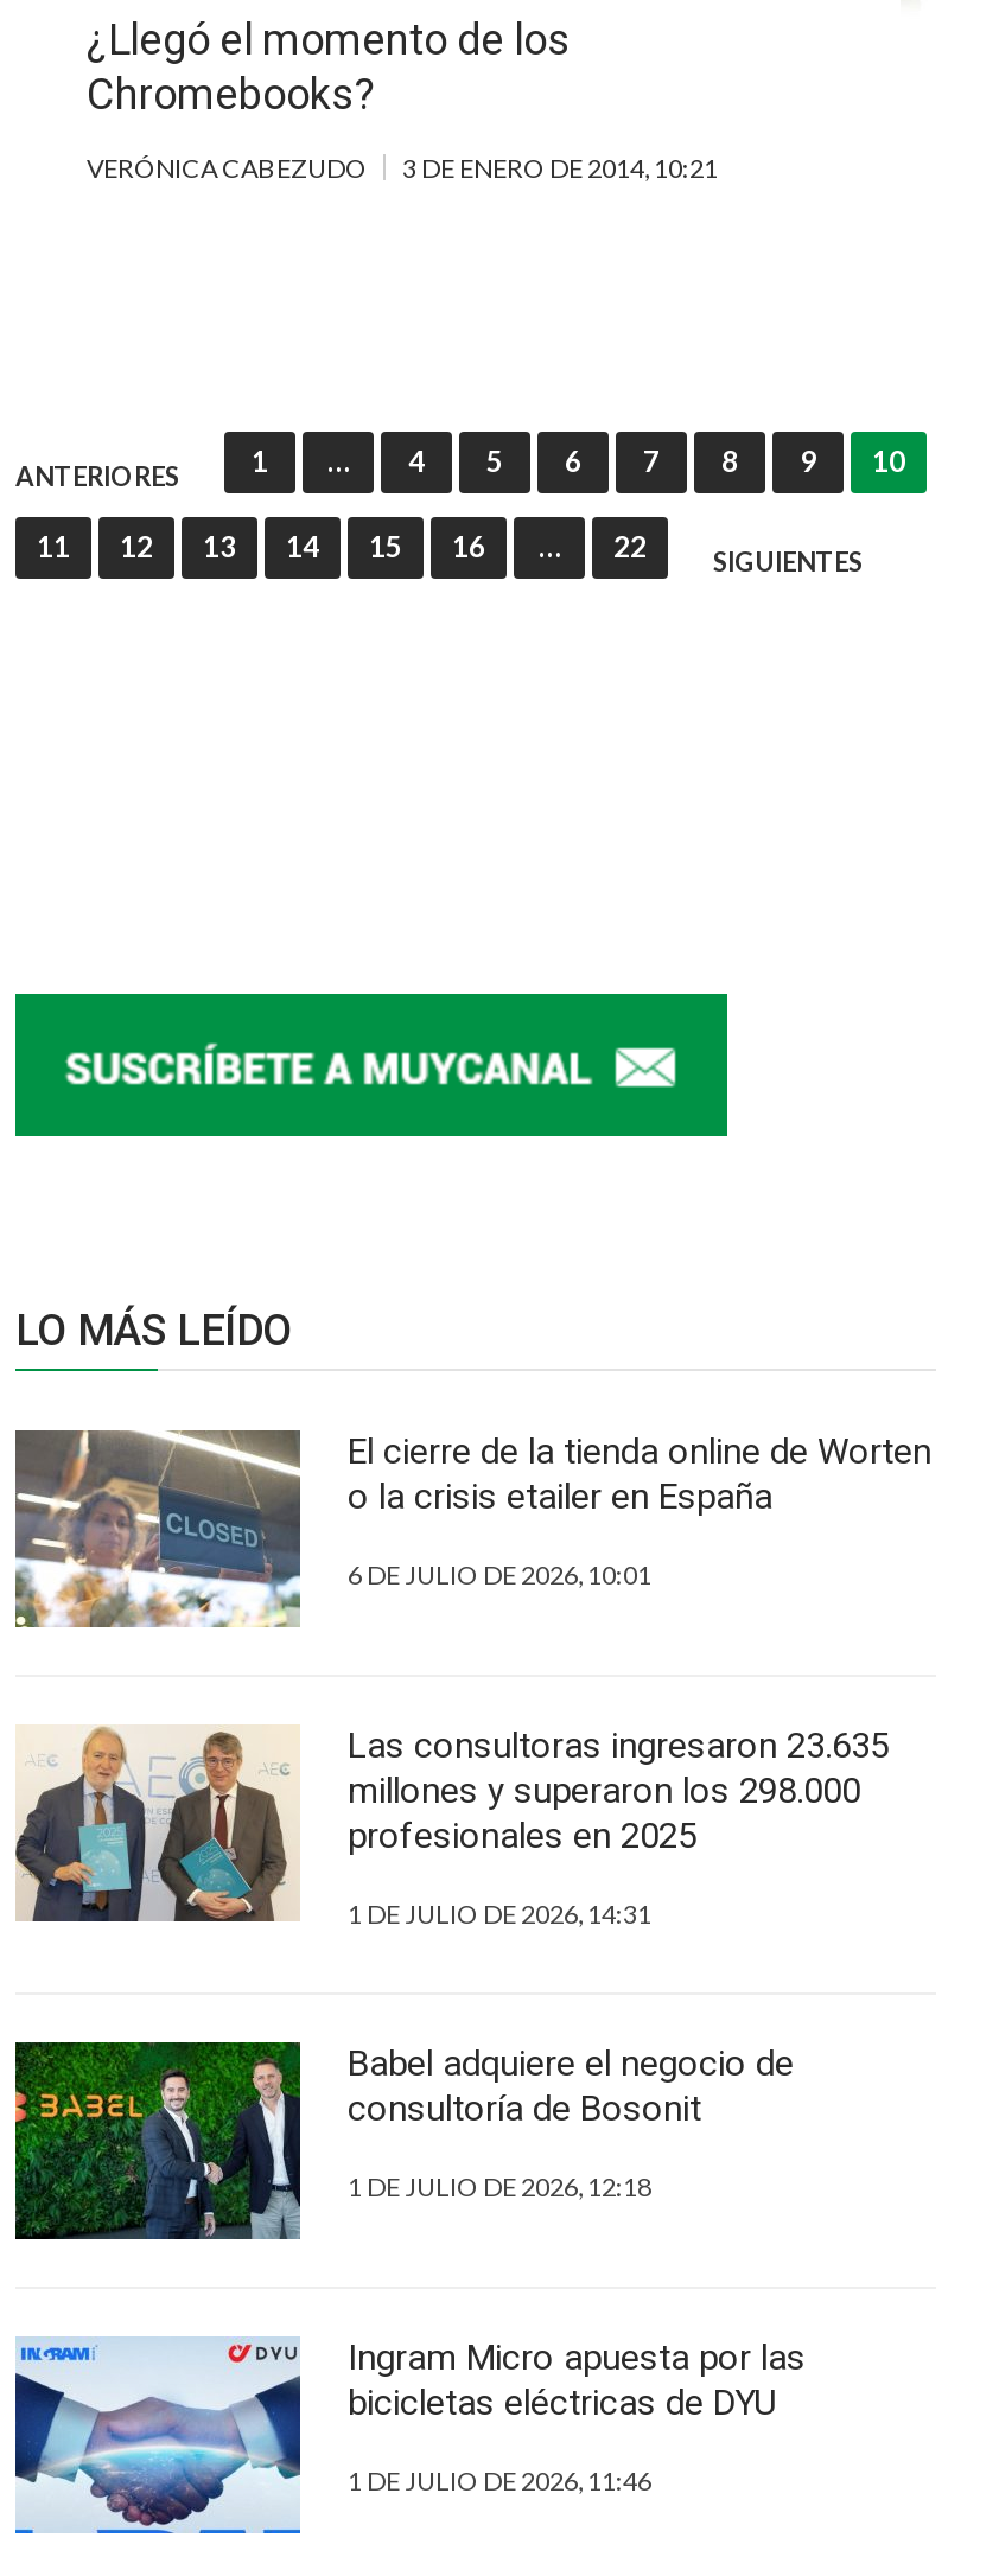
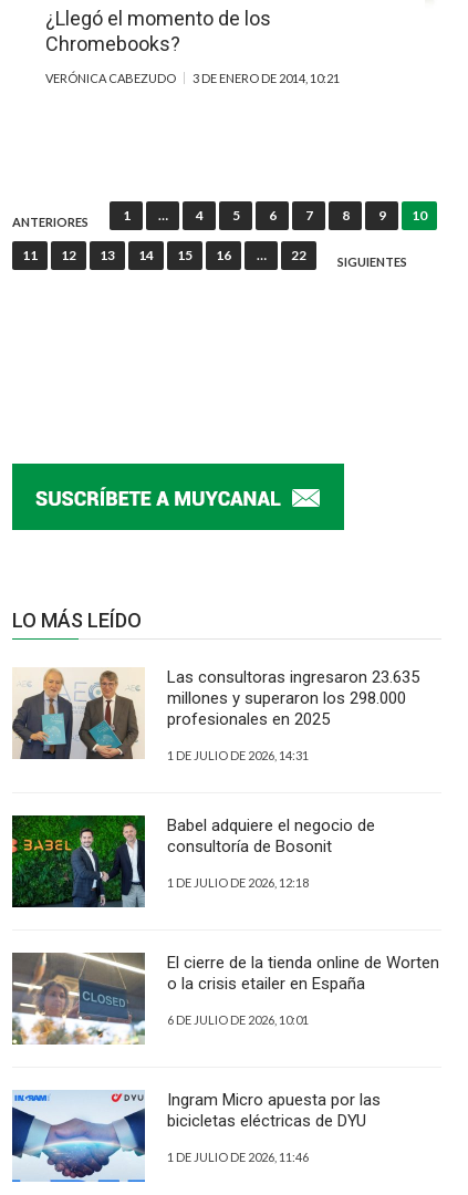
moved [13,1428,931,1630] -> [11,952,439,1046]: [image] | El cierre de la tienda online de Worten | o la crisis etailer en España | 6 DE JULIO DE 2026, 10:01
moved [13,1724,889,2202] -> [11,667,419,890]: [image] | Las consultoras ingresaron 23.635 | millones y superaron los 298.000 | profesionales en 2025 | 1 DE JULIO DE 2026, 14:31 | Babel adquiere el negocio de | consultoría de Bosonit | 1 DE JULIO DE 2026, 12:18

